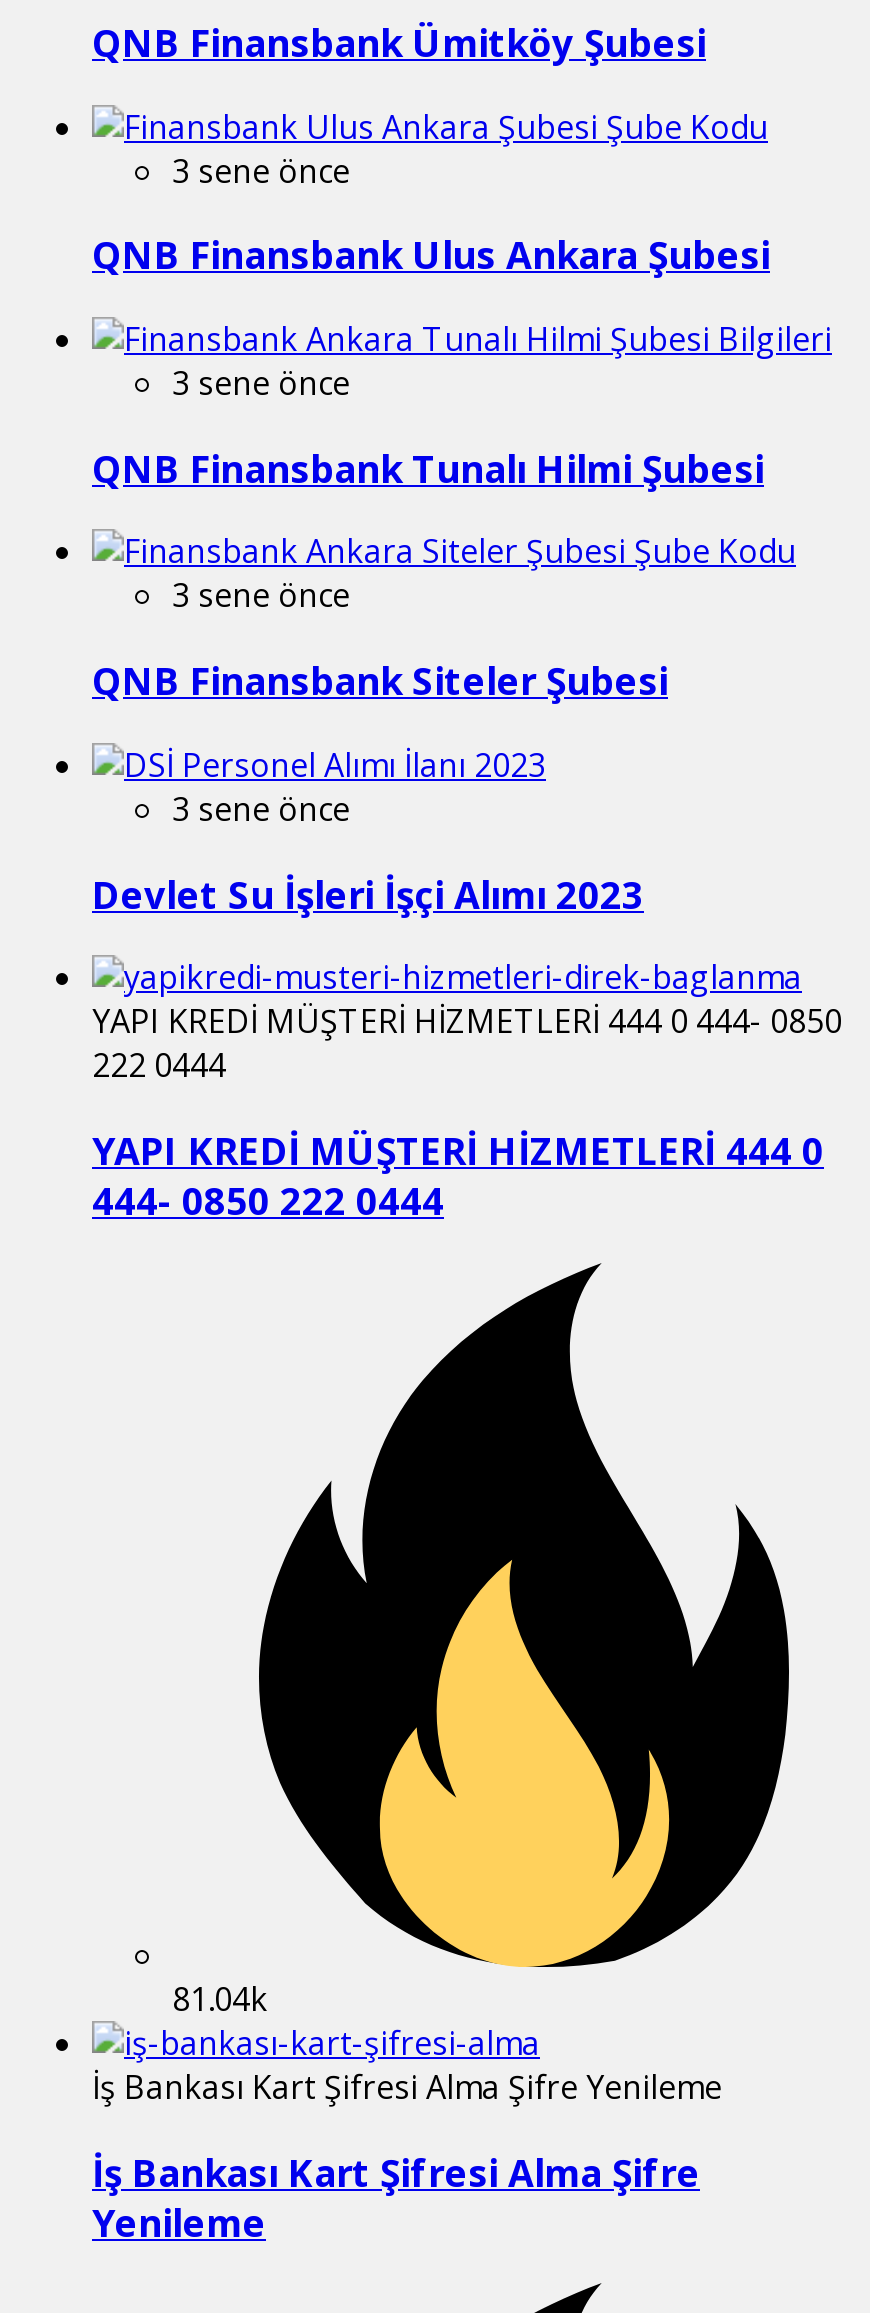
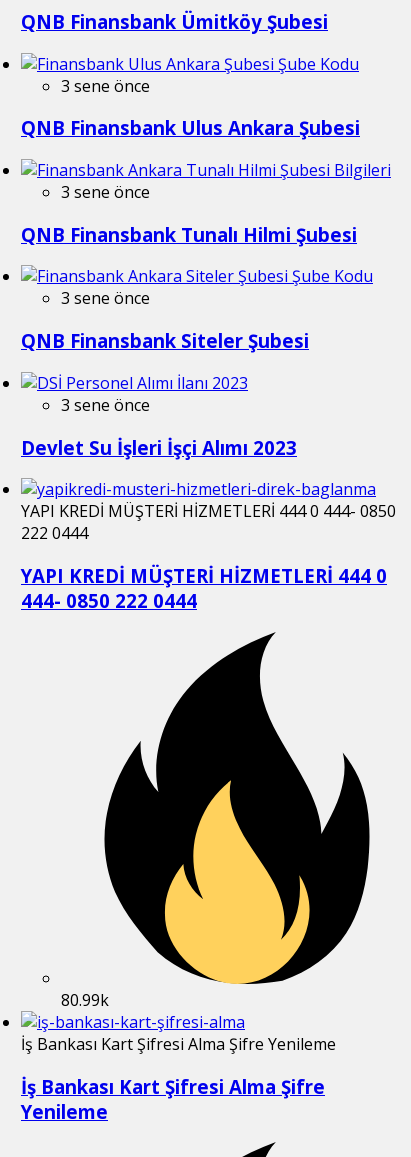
[172,1977,268,2021] 81.04k -> [61,989,109,1011] 80.99k

